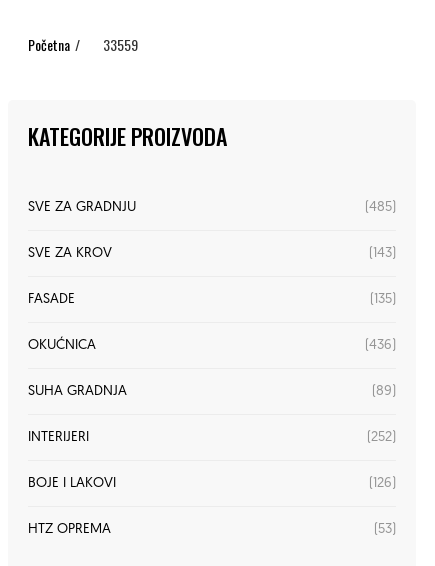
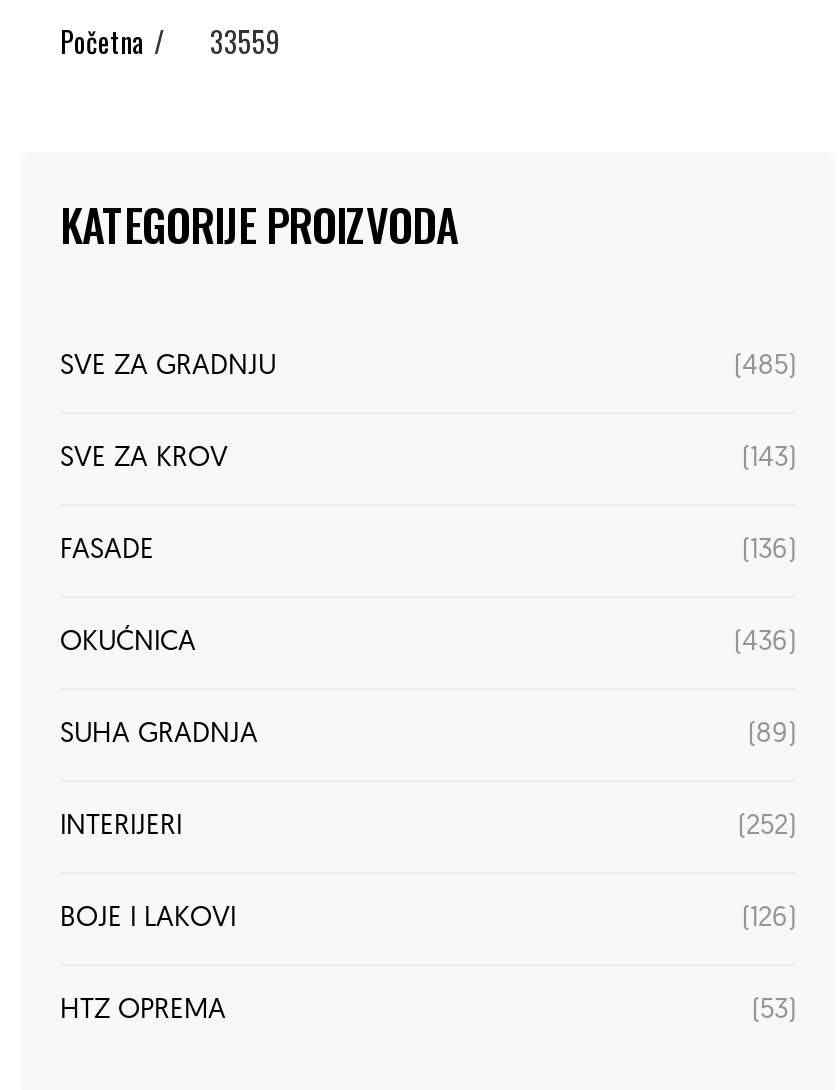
[370,291,396,306] (135) -> [742,535,796,565] (136)

